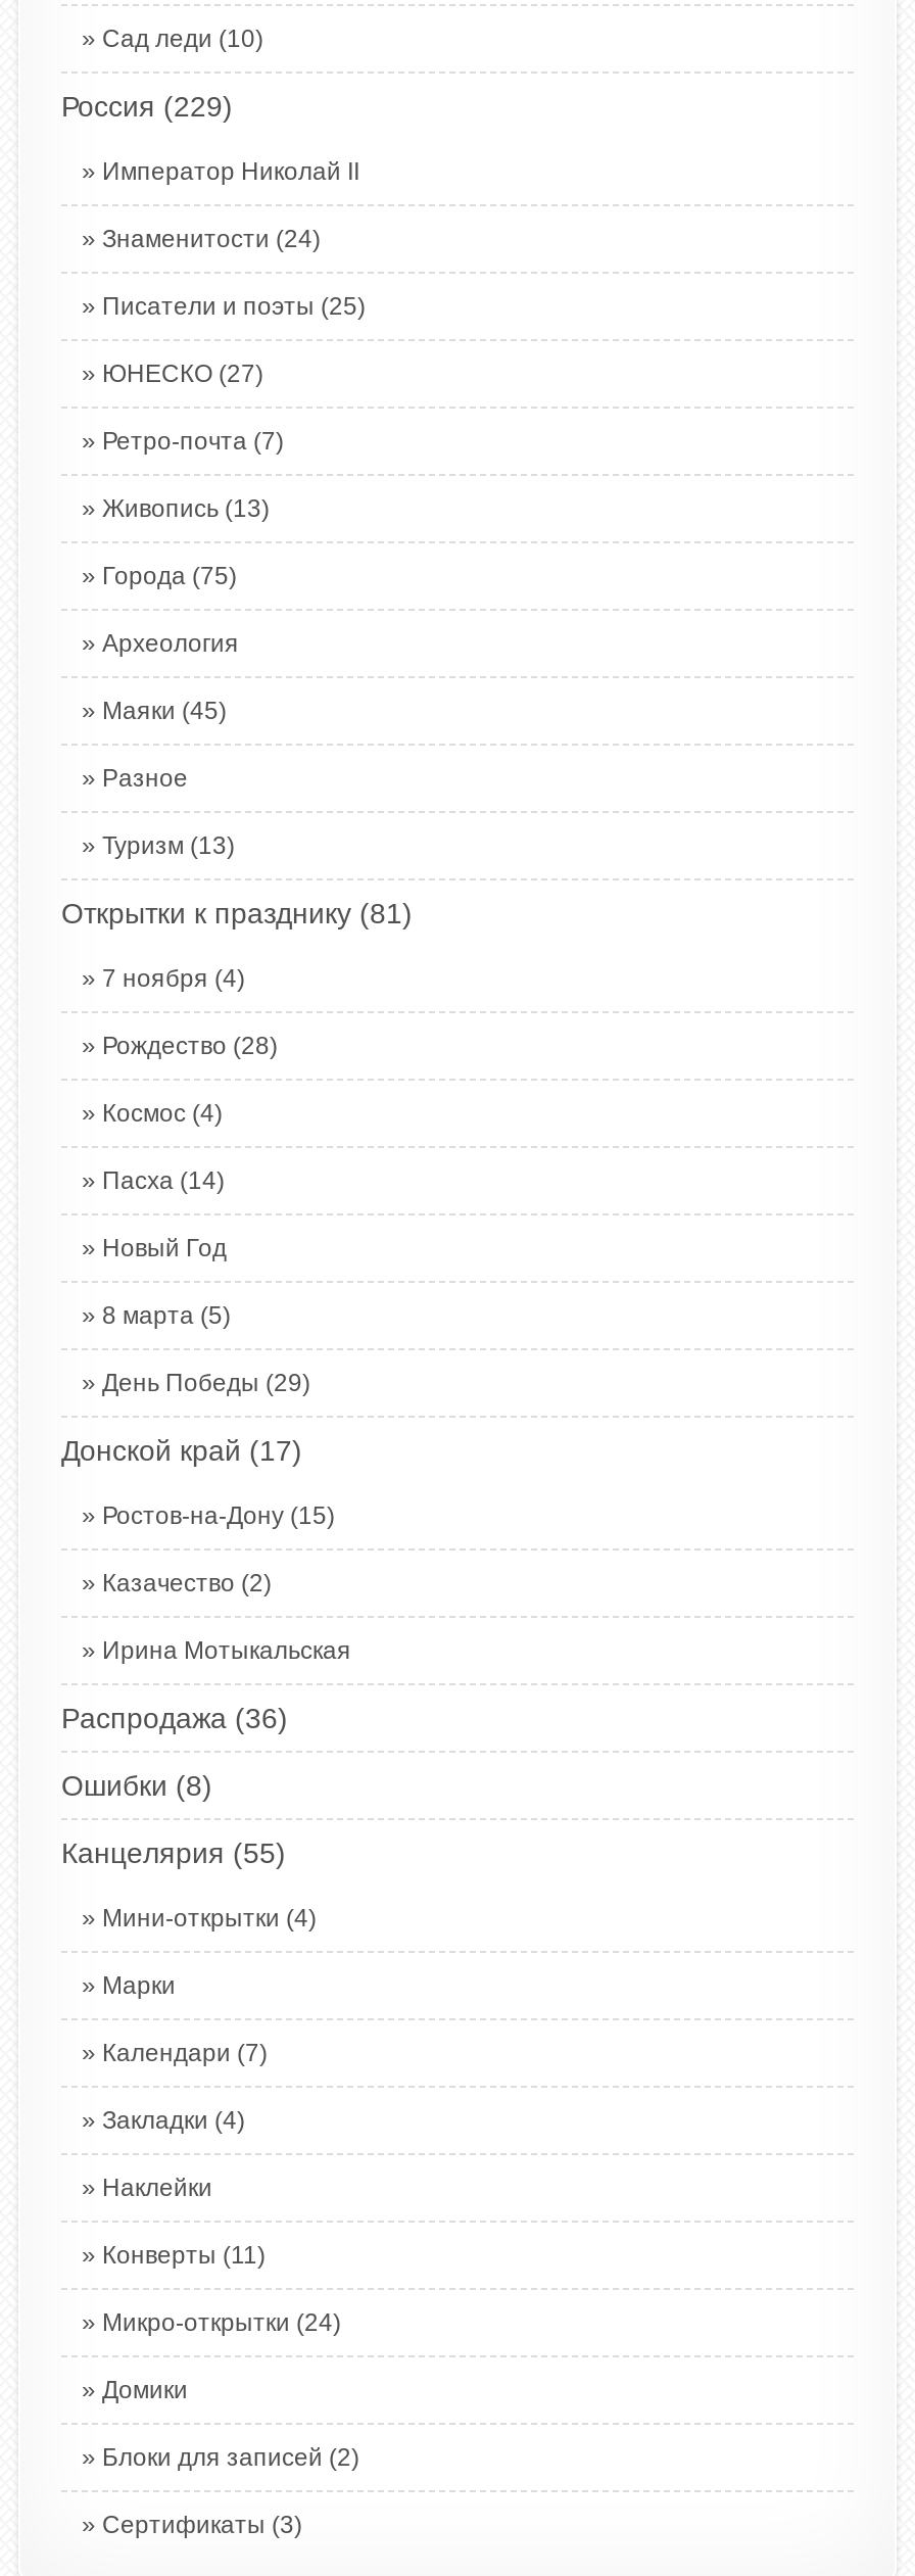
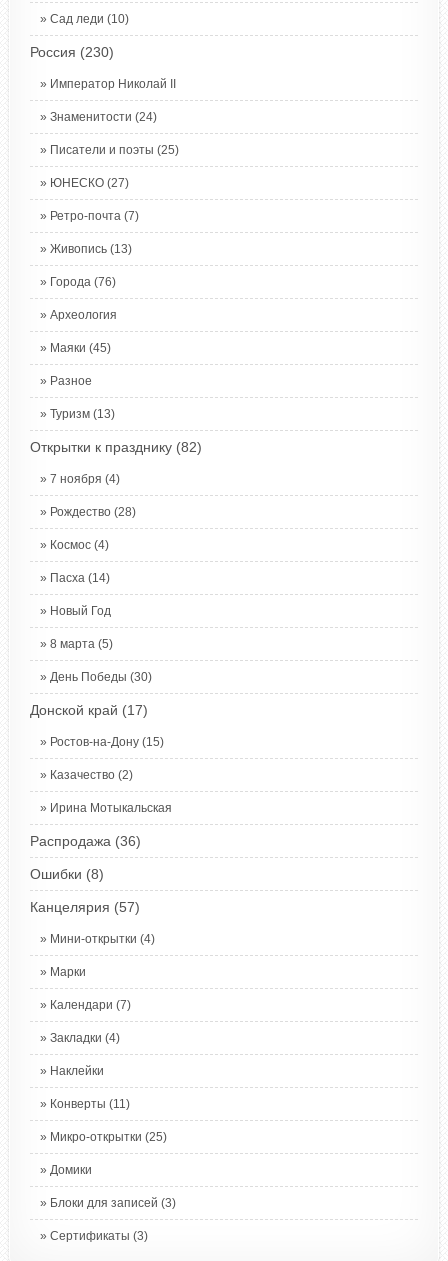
[61,91,233,123] Россия (229) -> [30,44,114,60] Россия (230)
[102,563,237,591] Города (75) -> [50,275,116,289] Города (76)
[61,898,413,930] Открытки к празднику (81) -> [30,439,202,455] Открытки к празднику (82)
[102,1370,310,1398] День Победы (29) -> [50,670,152,684] День Победы (30)
[61,1837,286,1870] Канцелярия (55) -> [30,899,140,915] Канцелярия (57)
[102,2309,341,2338] Микро-открытки (24) -> [50,1130,167,1144] Микро-открытки (25)
[102,2444,359,2473] Блоки для записей (2) -> [50,1196,176,1210] Блоки для записей (3)

